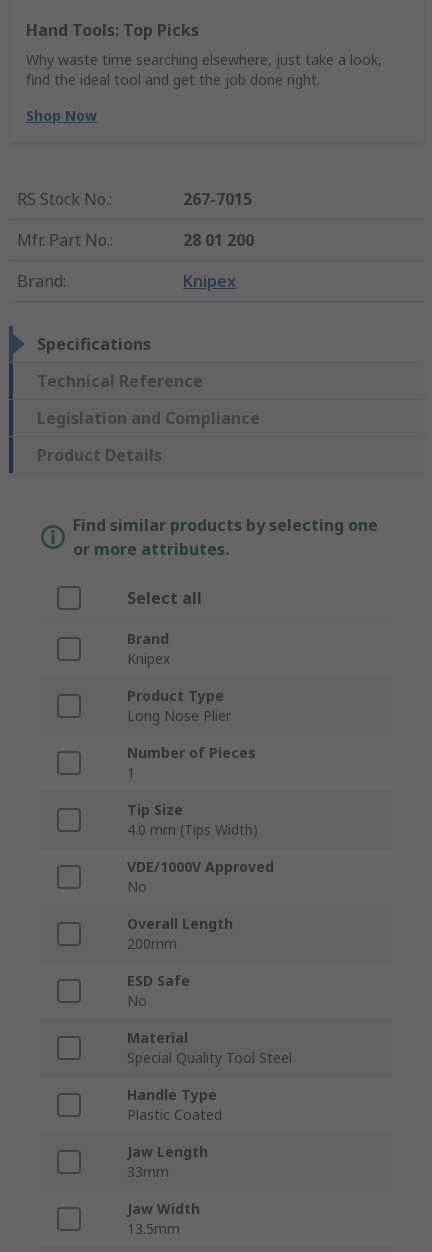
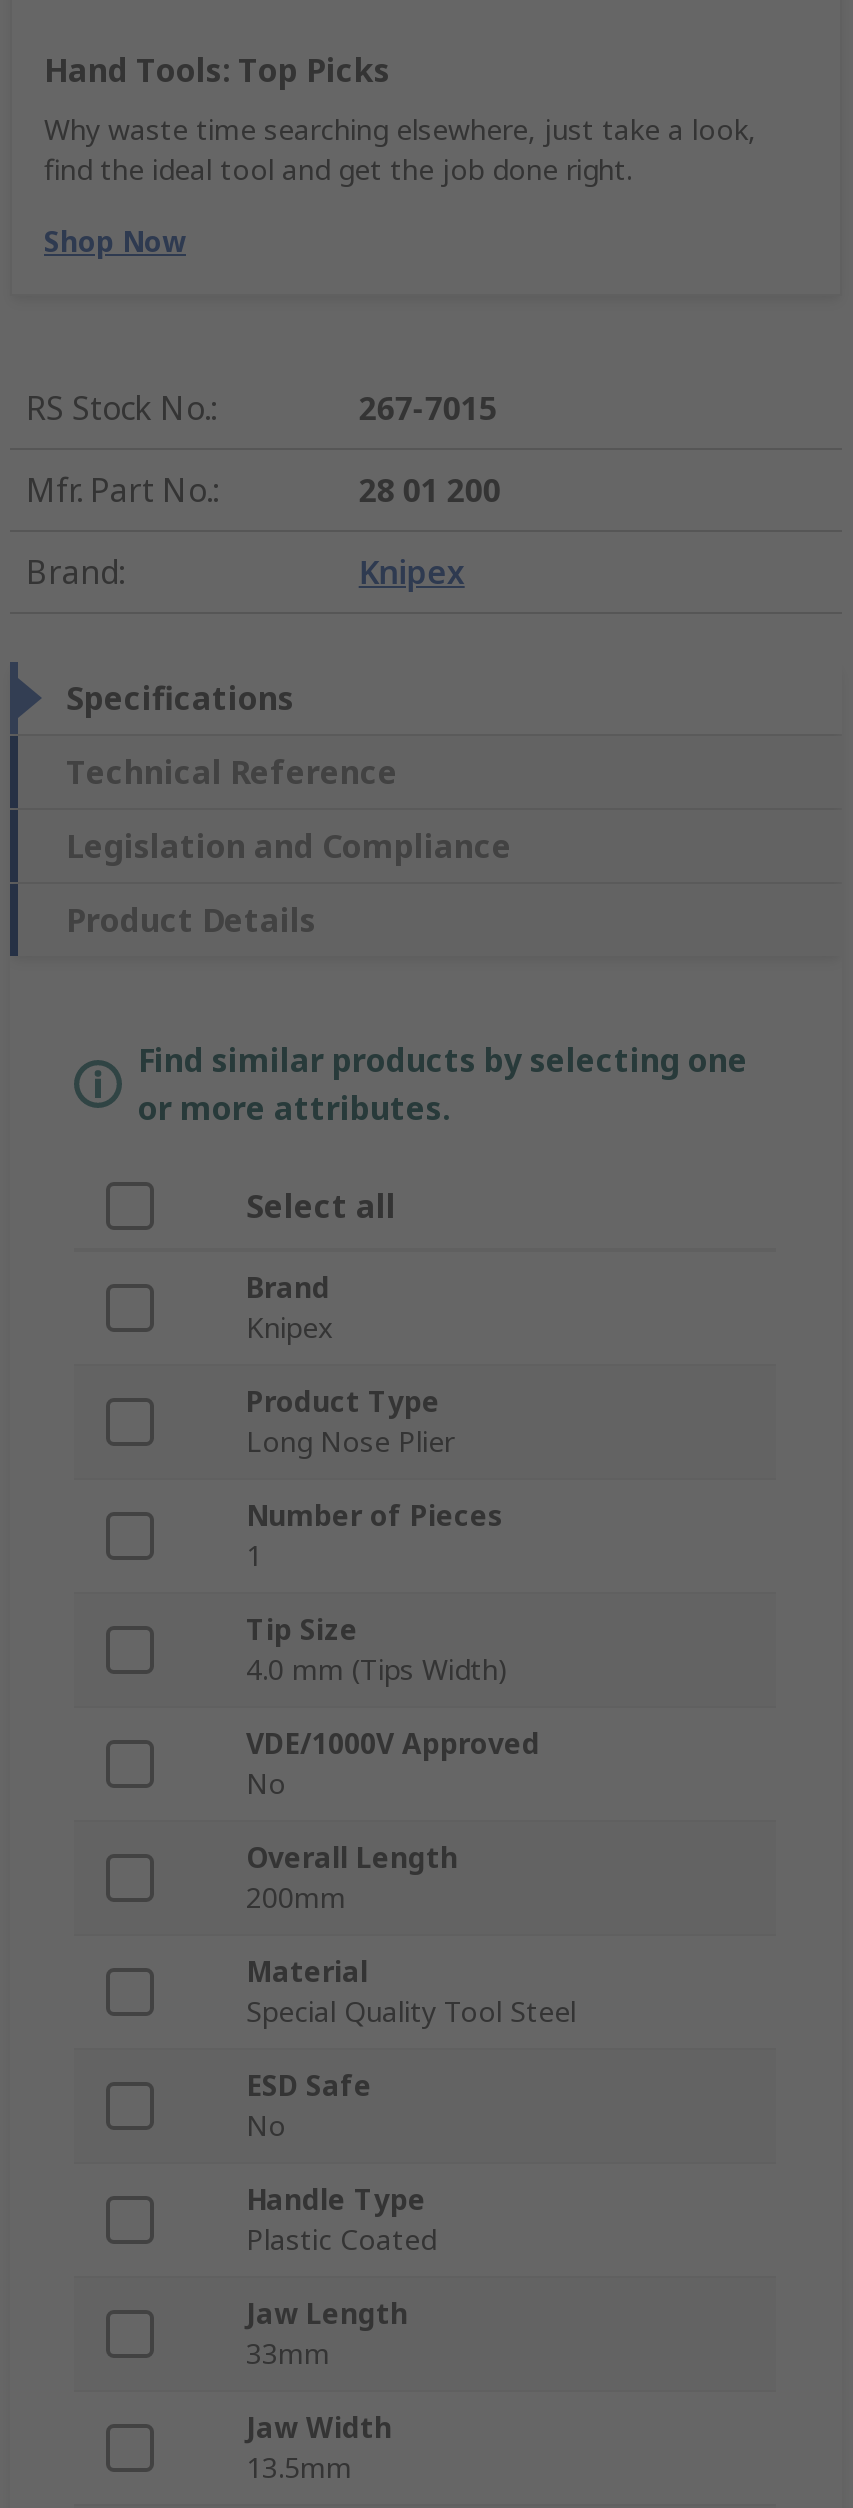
moved [127,971,190,1010] -> [246,2067,372,2145]: ESD Safe | No
moved [127,1028,292,1067] -> [246,1953,576,2031]: Material | Special Quality Tool Steel

